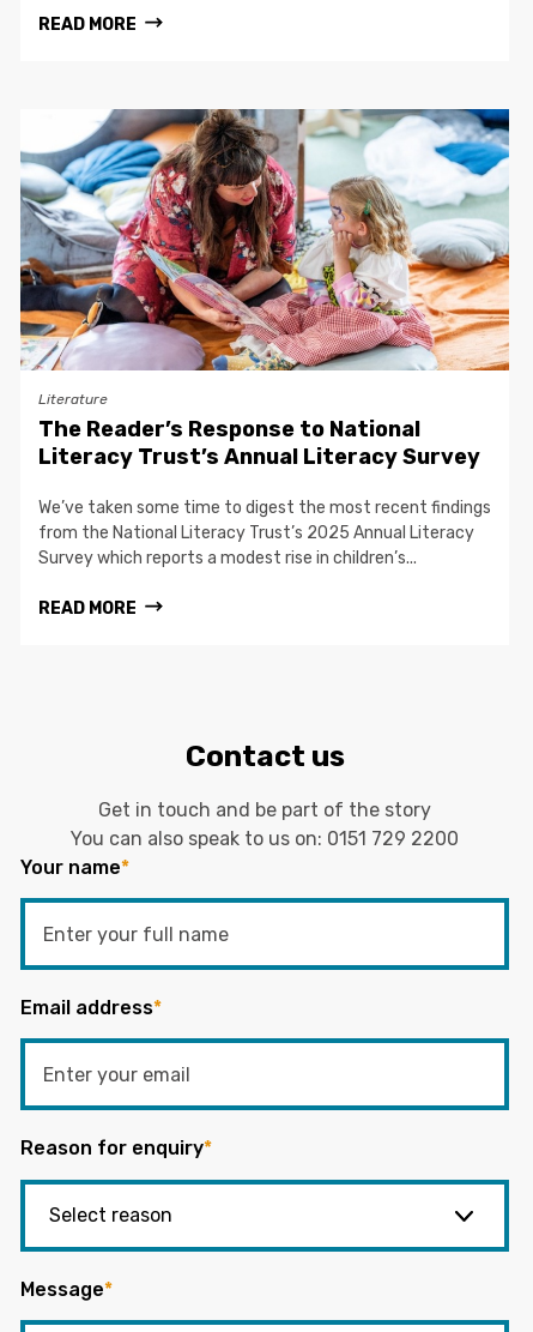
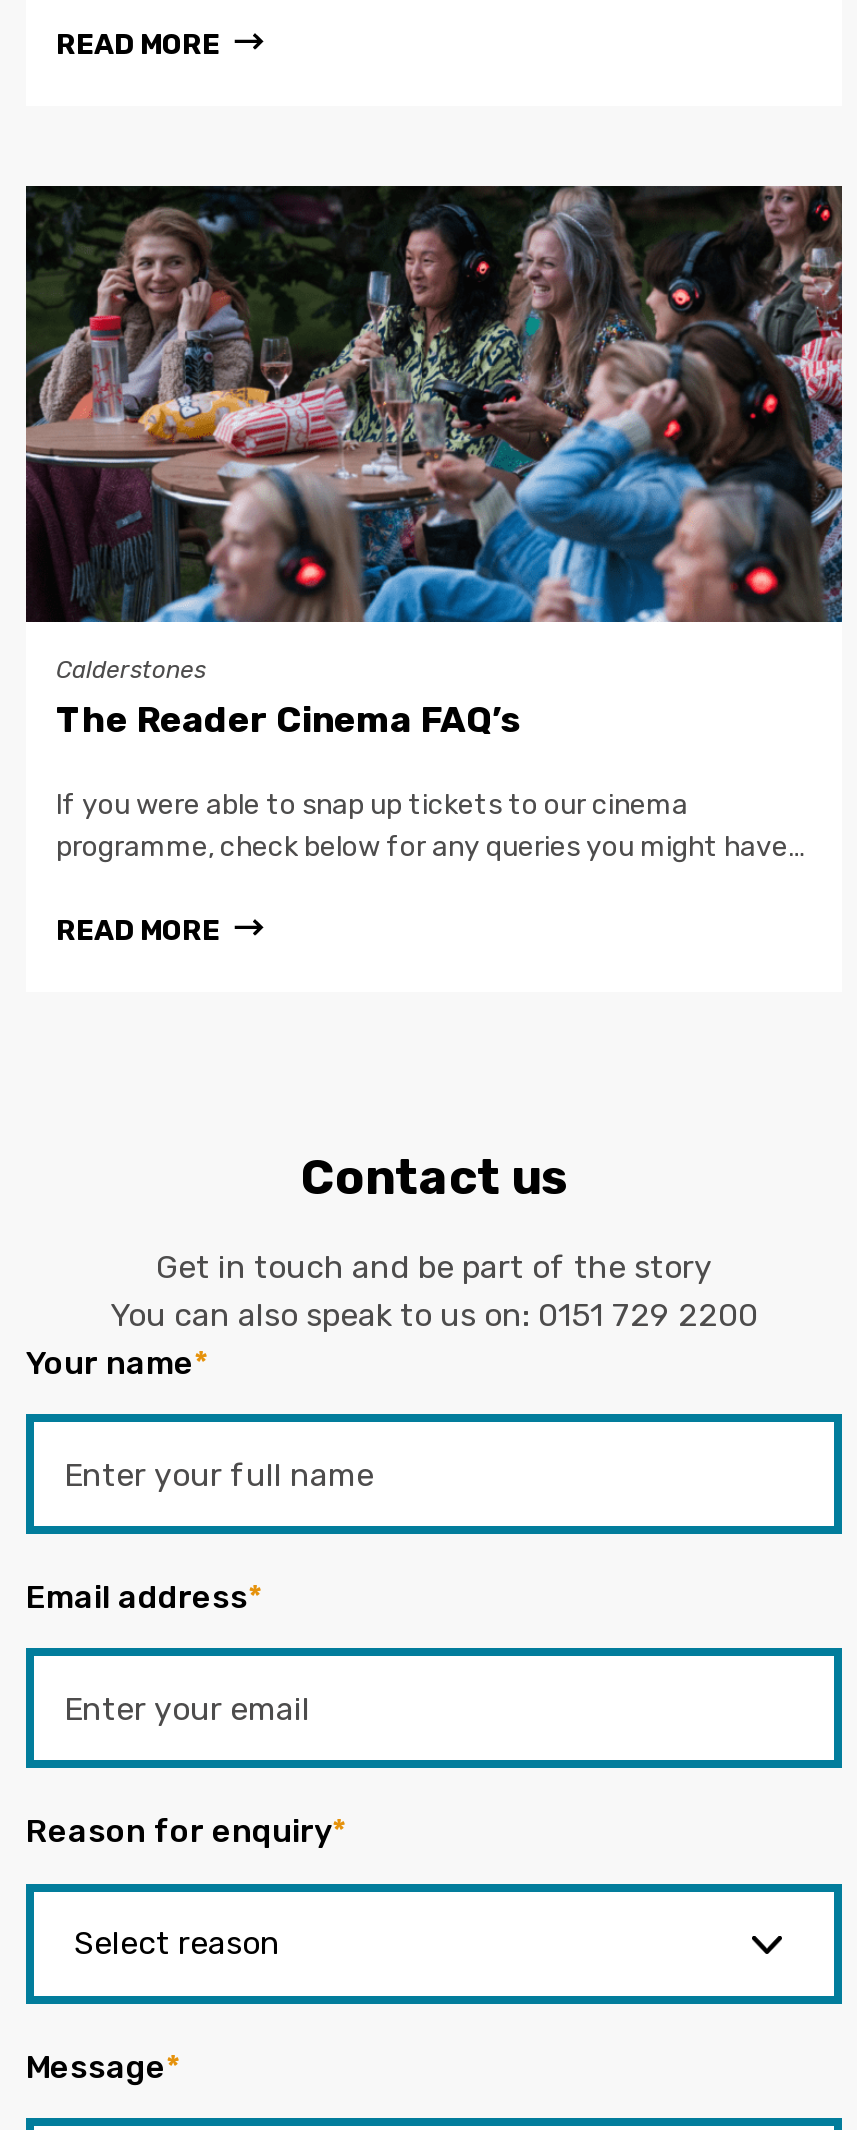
[19,108,510,470] [image] | Literature | The Reader’s Response to National | Literacy Trust’s Annual Literacy Survey -> [24,184,844,742] [image] | Calderstones | The Reader Cinema FAQ’s
[38,497,491,568] We’ve taken some time to digest the most recent findings | from the National Literacy Trust’s 2025 Annual Literacy | Survey which reports a modest rise in children’s... -> [56,788,806,864] If you were able to snap up tickets to our cinema | programme, check below for any queries you might have…

